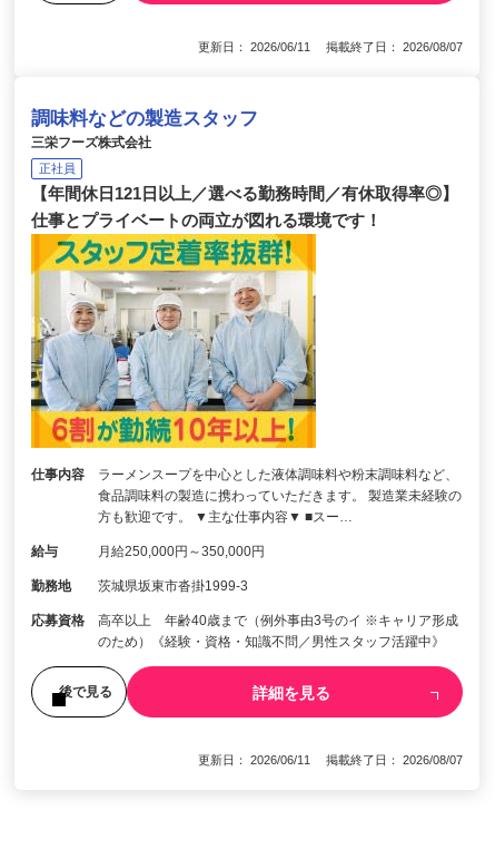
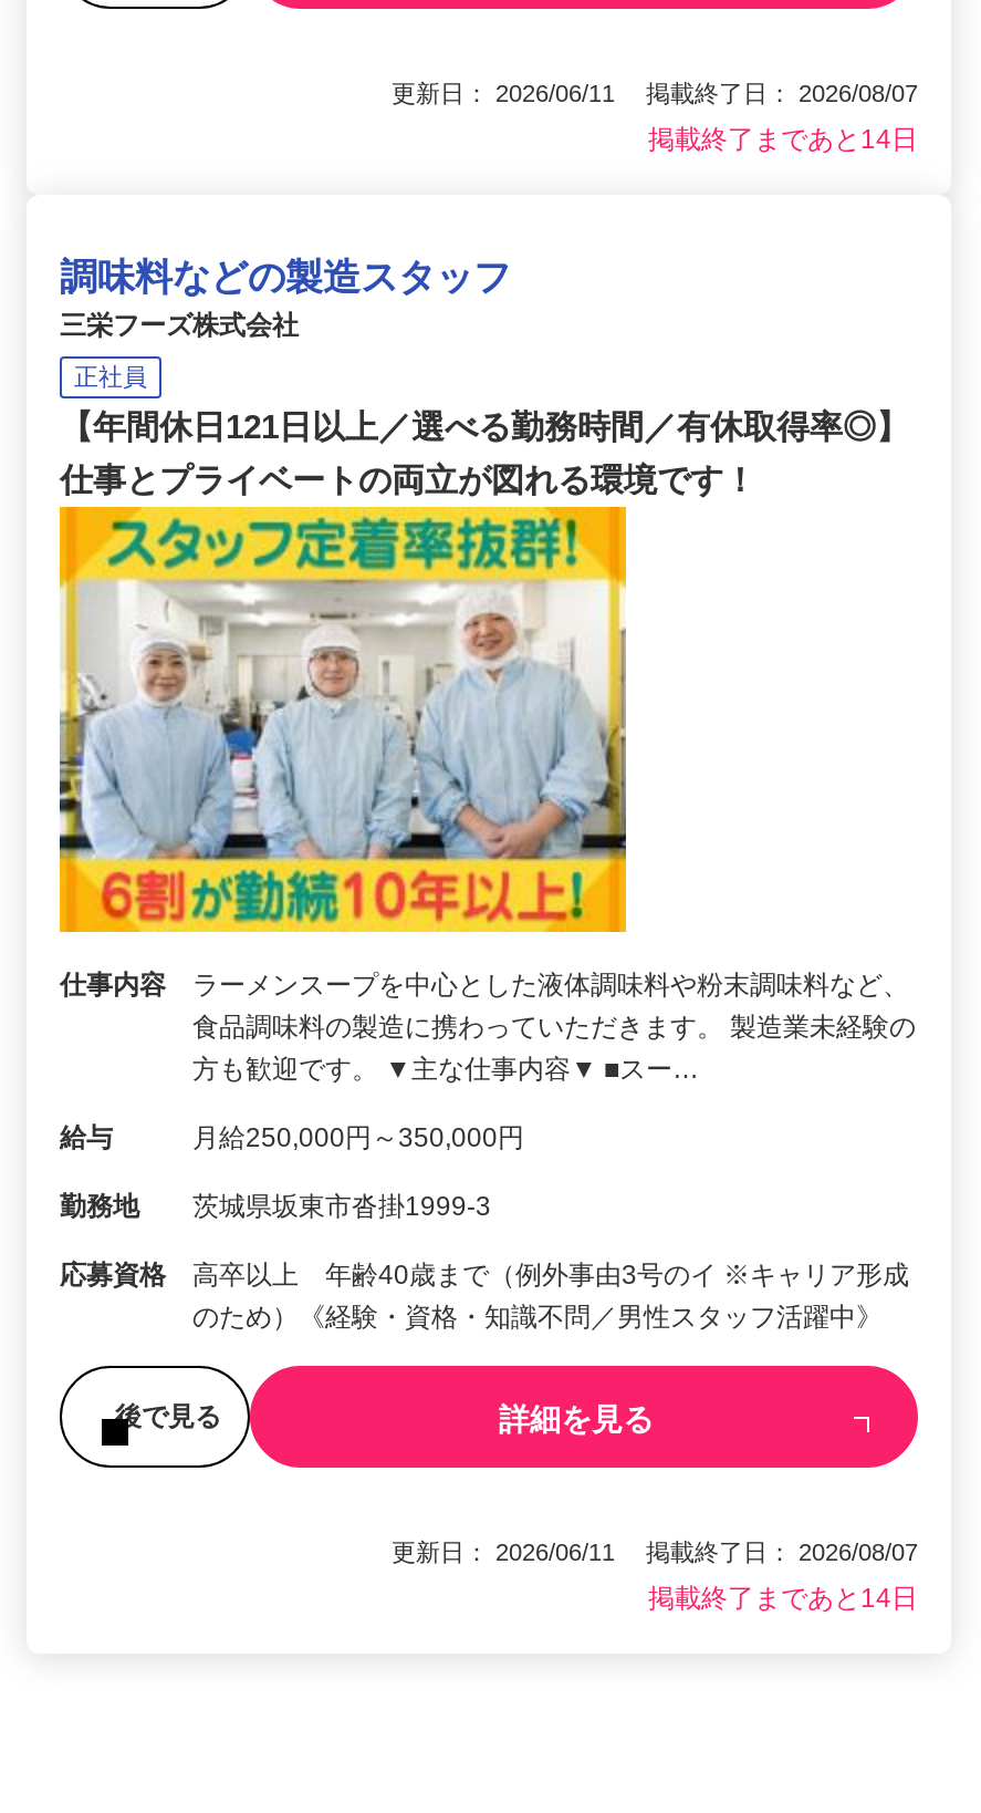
none -> [648,124,918,155] 掲載終了まであと14日
none -> [648,1583,918,1614] 掲載終了まであと14日

